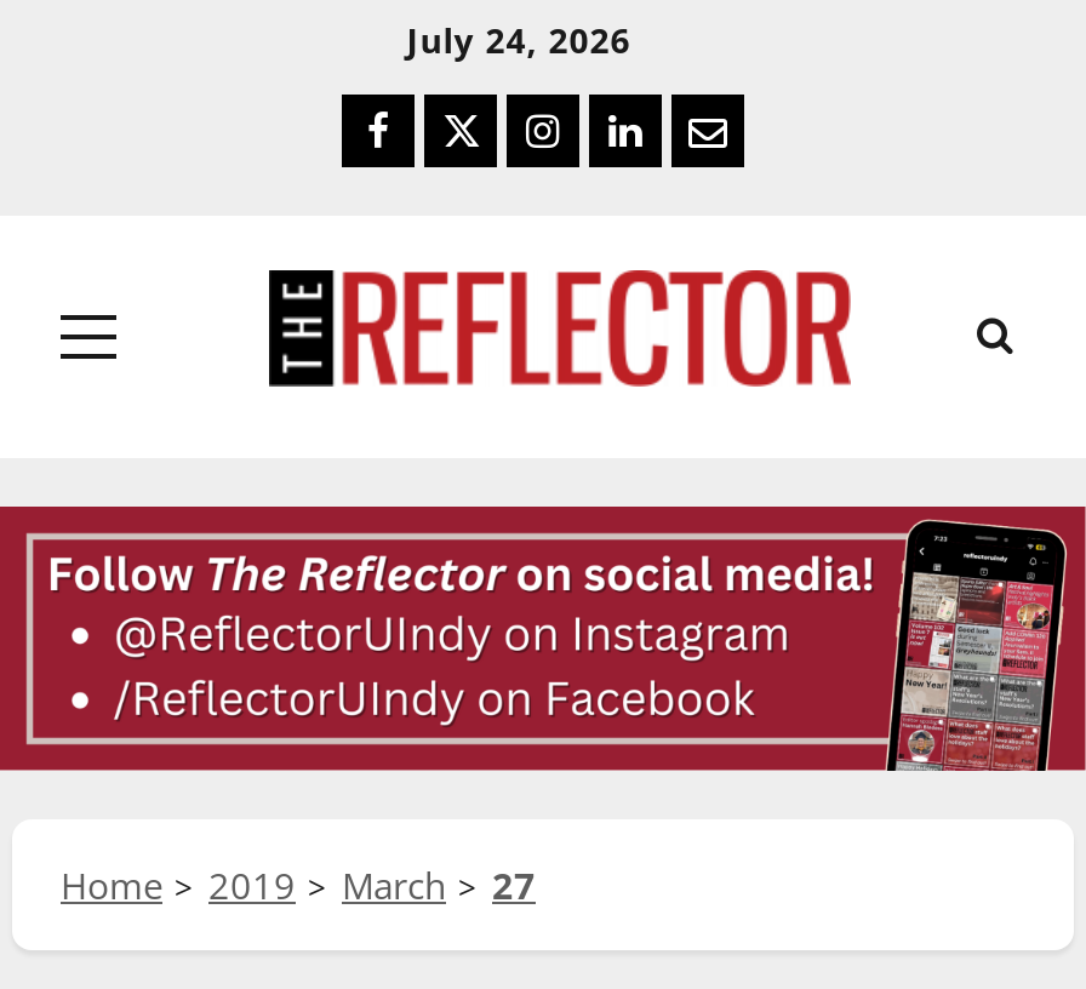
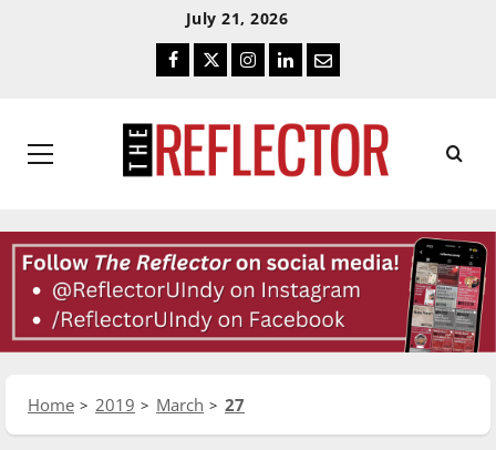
[407,17,631,63] July 24, 2026 -> [186,8,288,29] July 21, 2026

